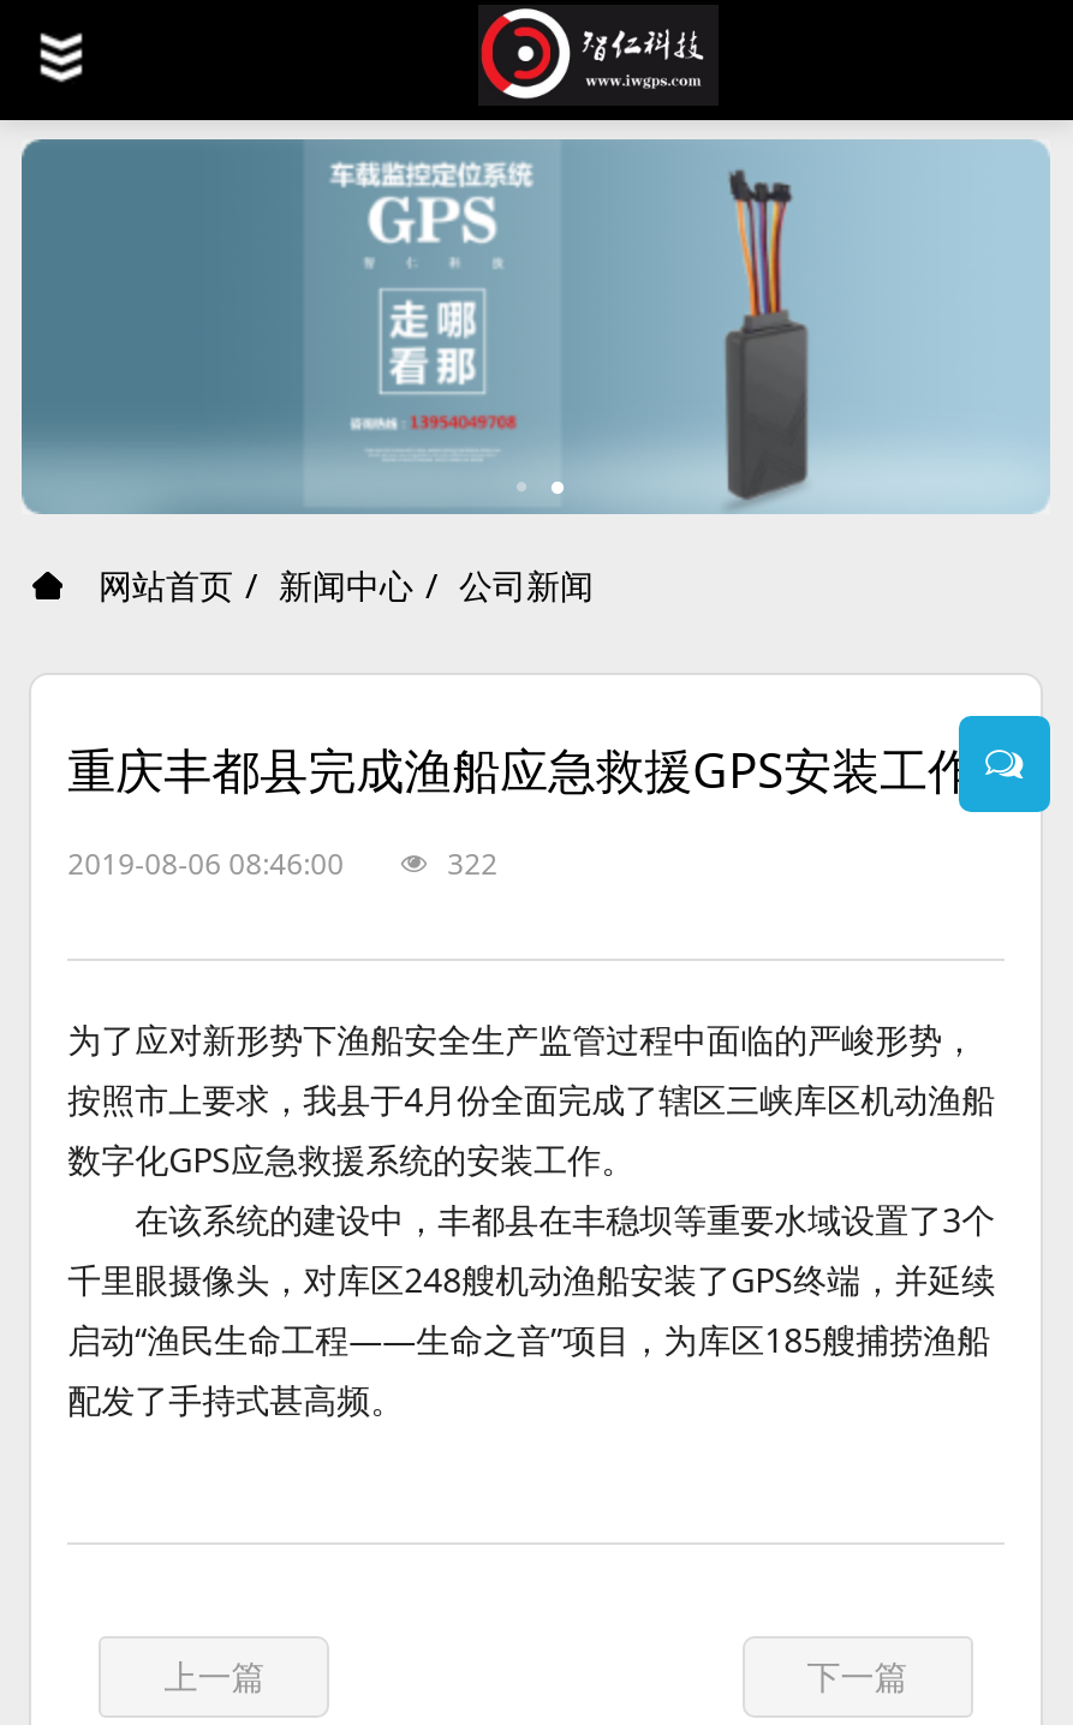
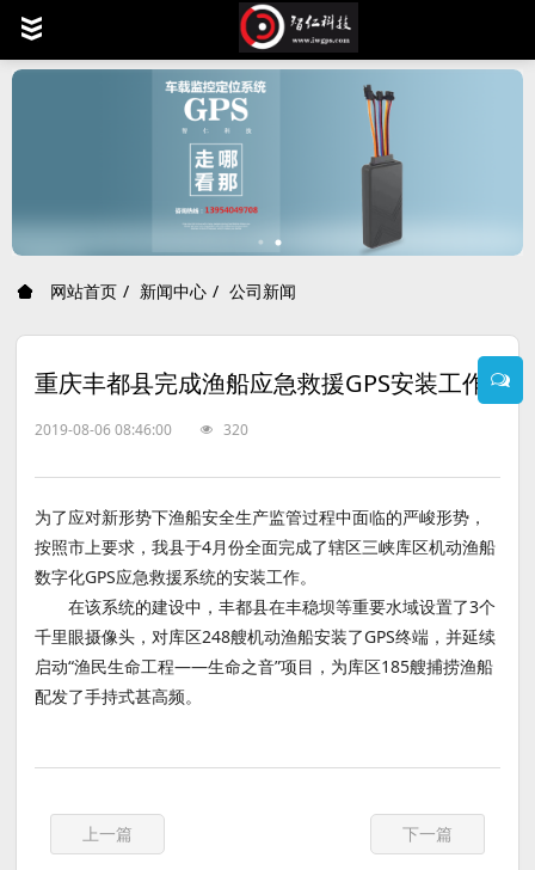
[447,844,498,884] 322 -> [223,420,249,440] 320

